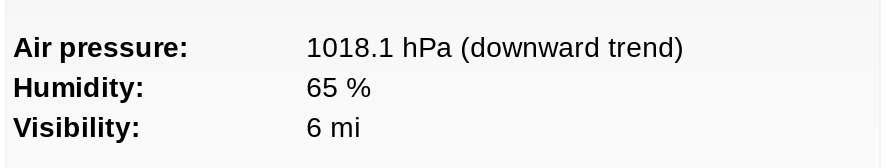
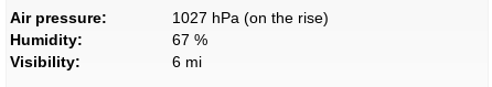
[306,31,684,63] 1018.1 hPa (downward trend) -> [172,9,328,27] 1027 hPa (on the rise)
[306,71,370,103] 65 % -> [172,31,207,49] 67 %

